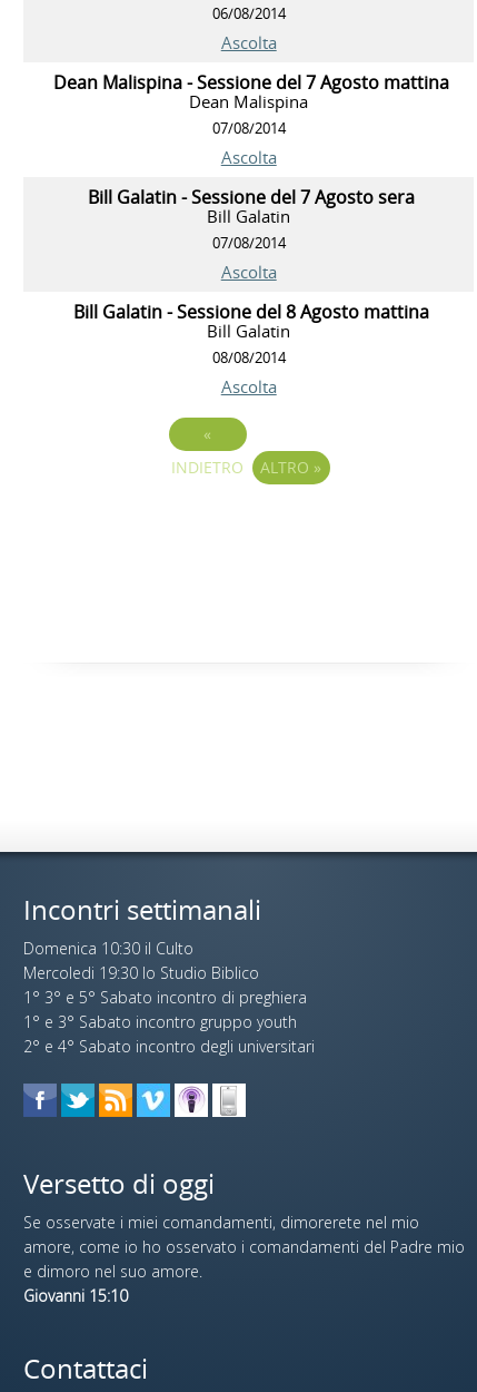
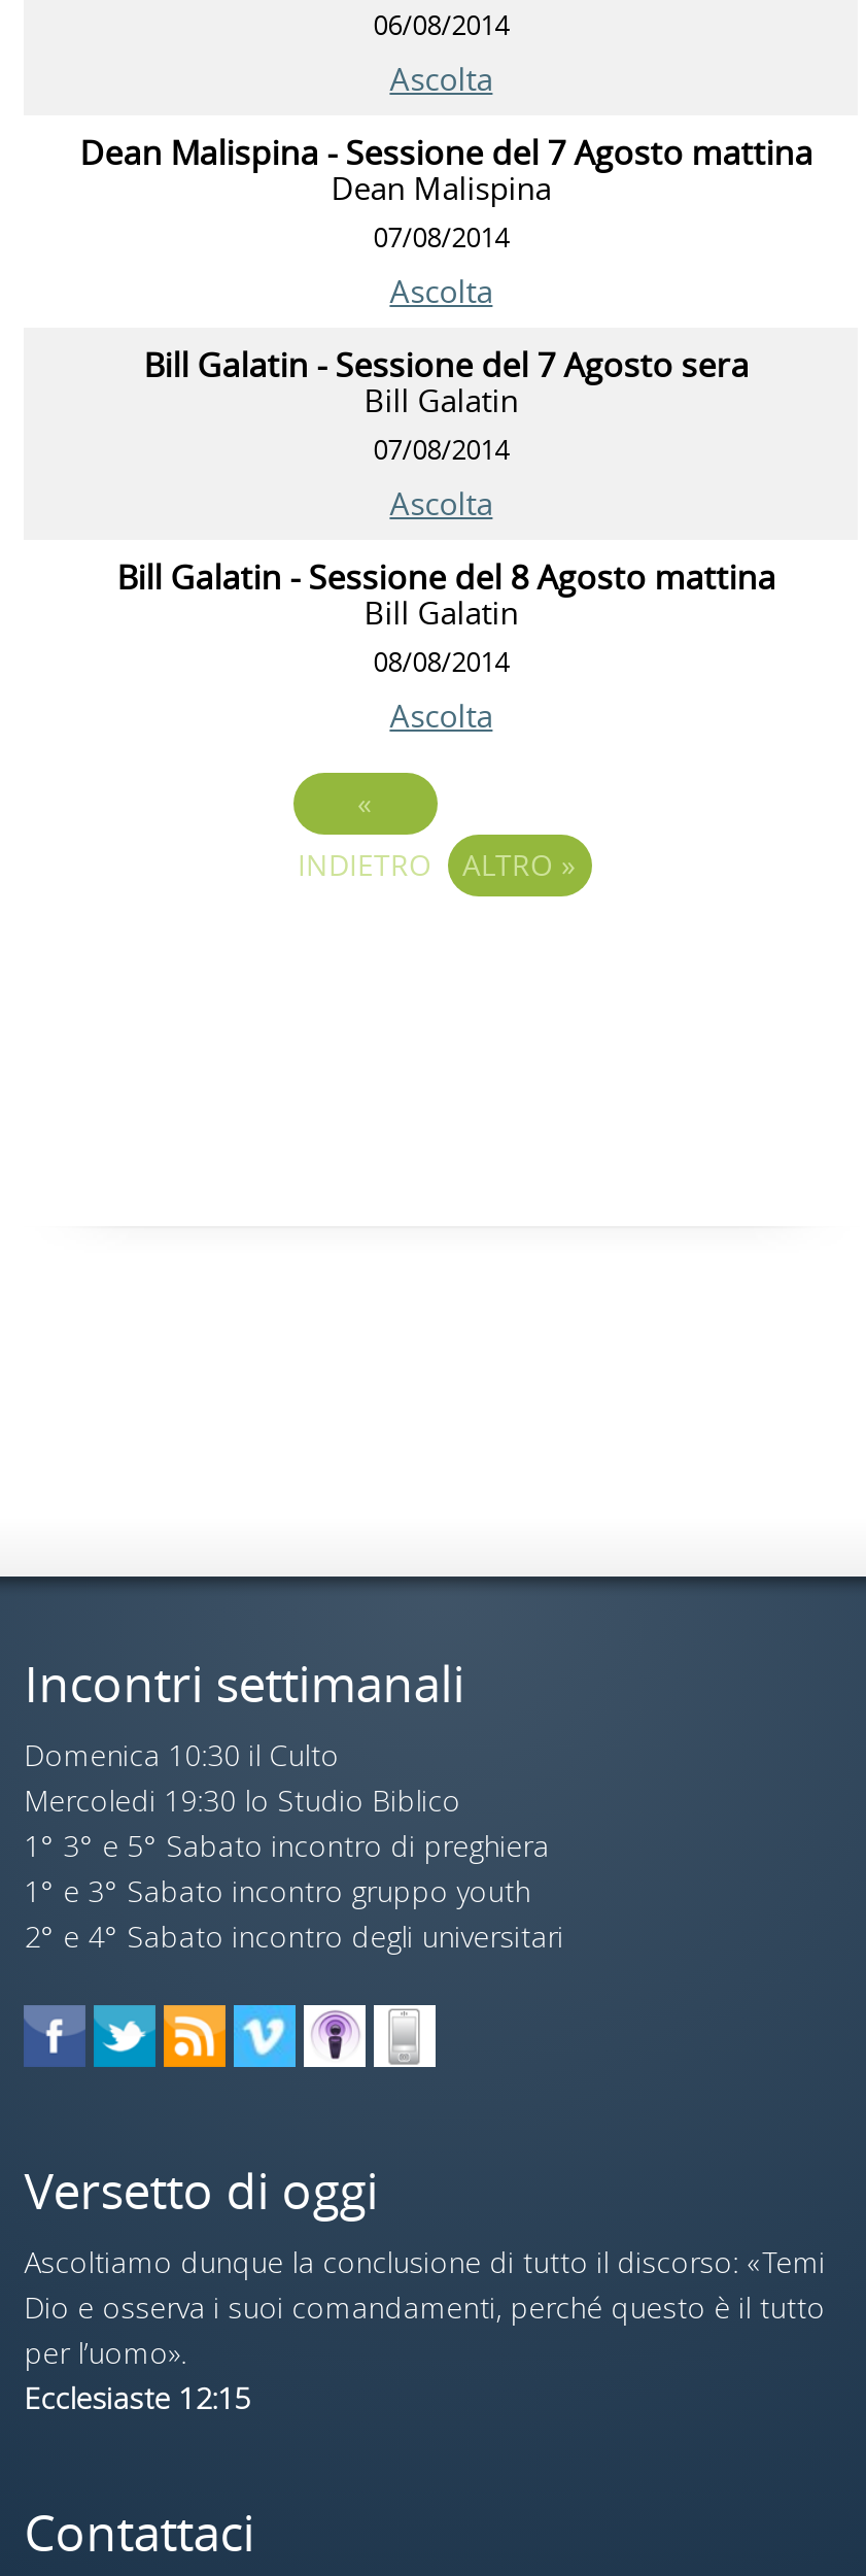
[24,1211,465,1306] Se osservate i miei comandamenti, dimorerete nel mio | amore, come io ho osservato i comandamenti del Padre mio | e dimoro nel suo amore. | Giovanni 15:10 -> [24,2241,825,2416] Ascoltiamo dunque la conclusione di tutto il discorso: «Temi | Dio e osserva i suoi comandamenti, perché questo è il tutto | per l’uomo». | Ecclesiaste 12:15

